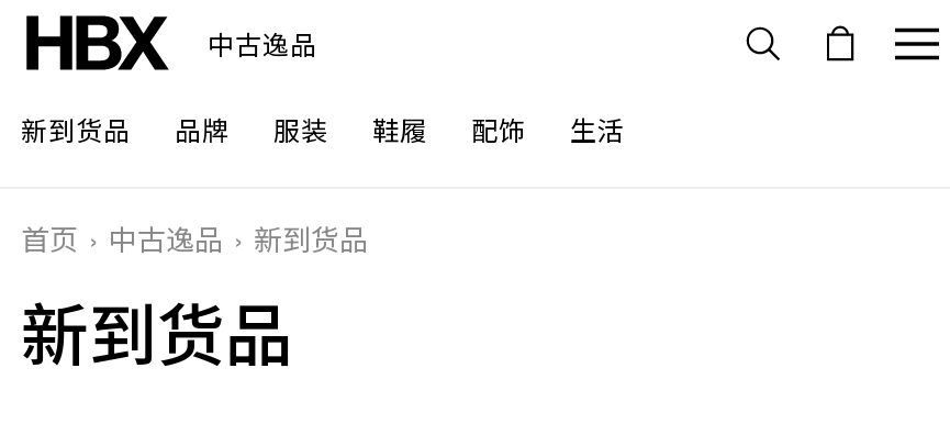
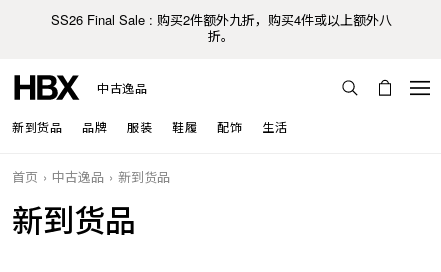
none -> [50,10,391,45] SS26 Final Sale : 购买2件额外九折，购买4件或以上额外八 | 折。

